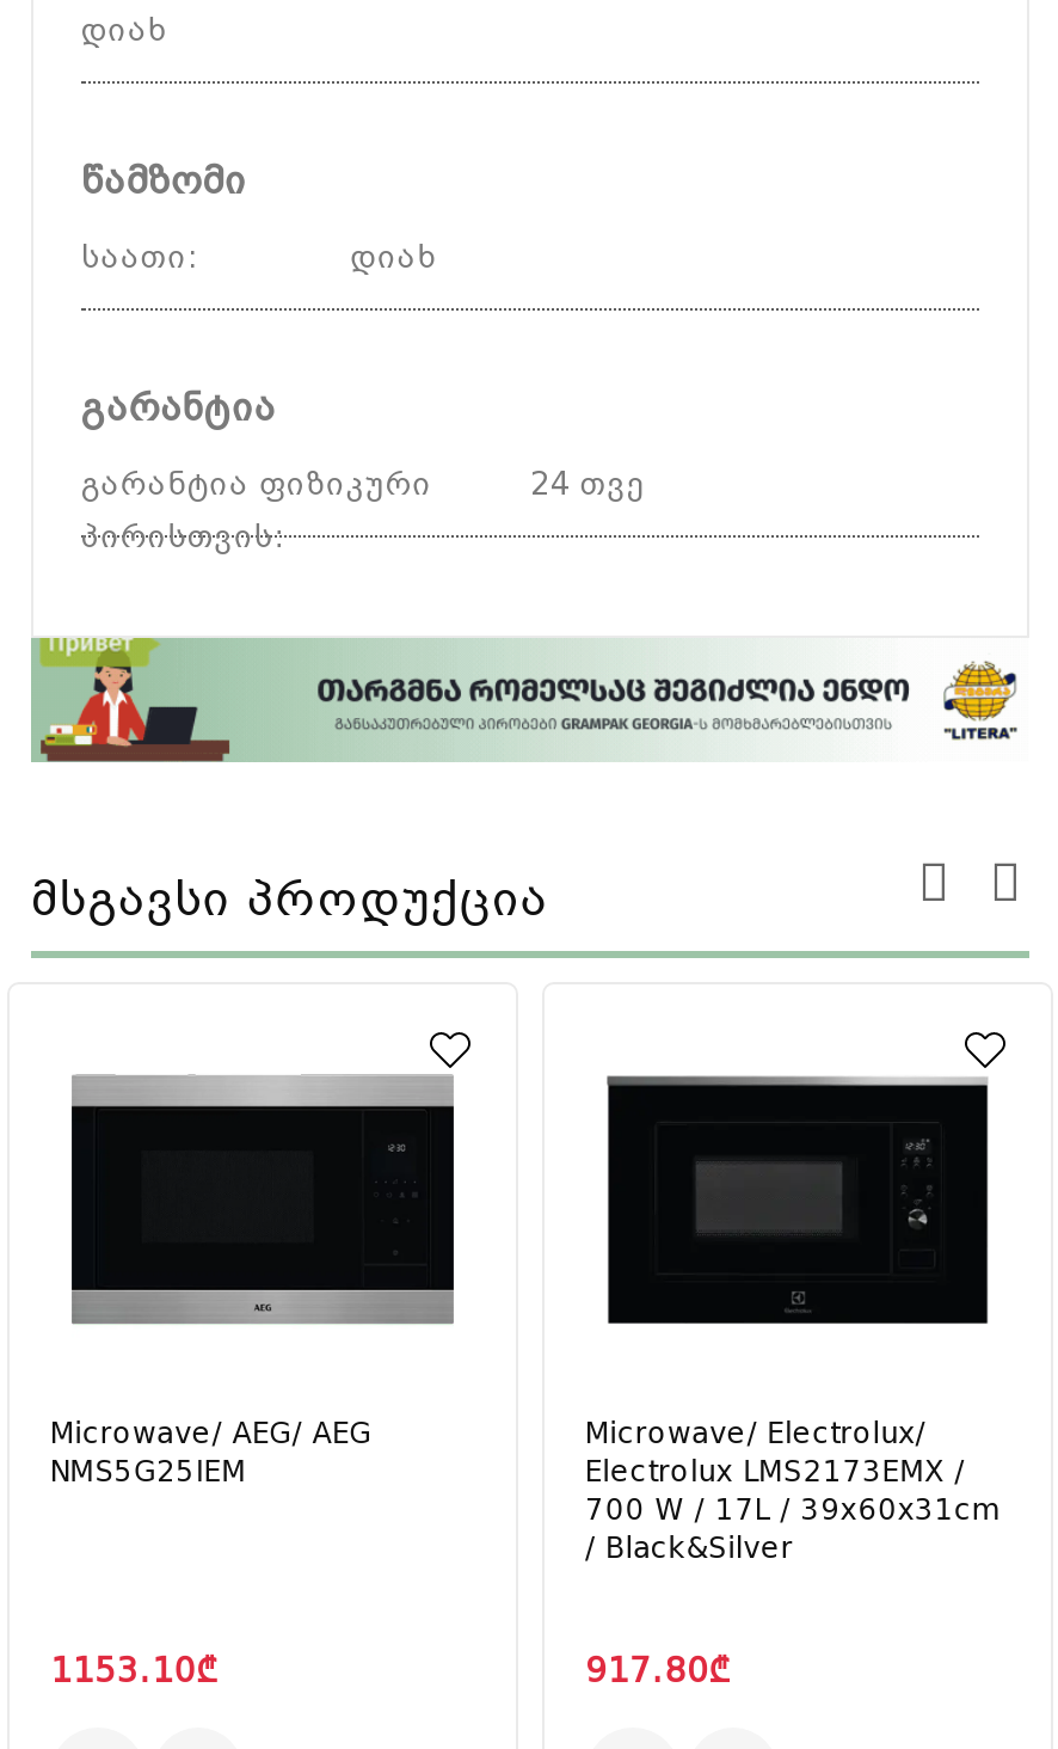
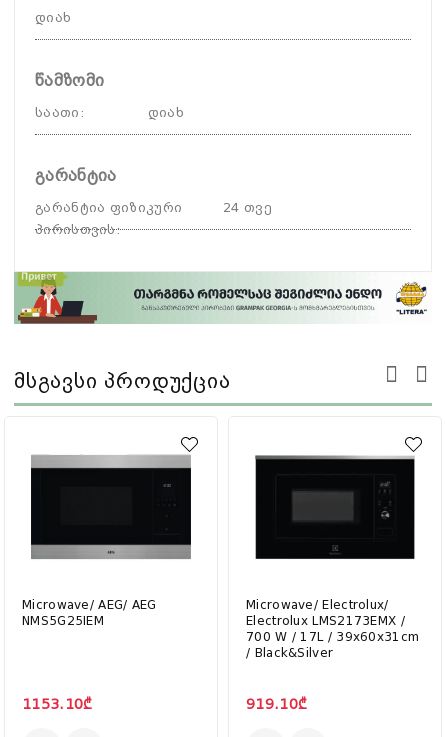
[585,1652,731,1690] 917.80₾ -> [246,696,307,712] 919.10₾

